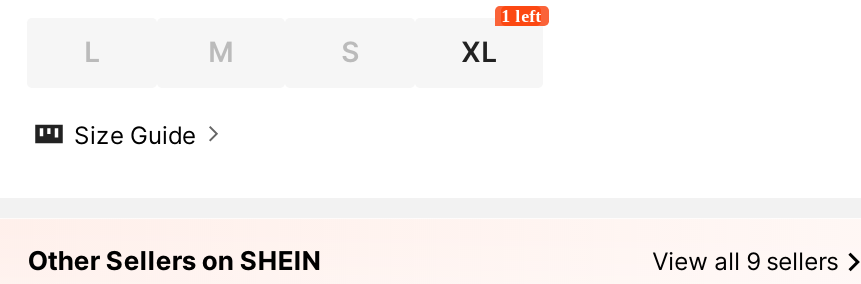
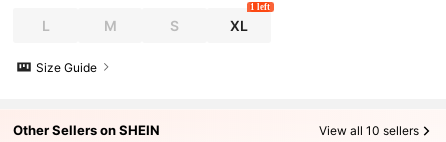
[652,245,838,275] View all 9 sellers -> [319,123,419,138] View all 10 sellers

